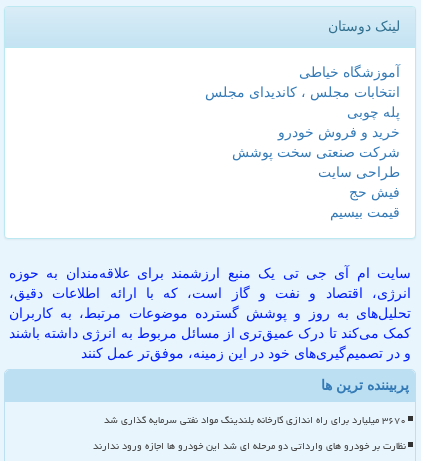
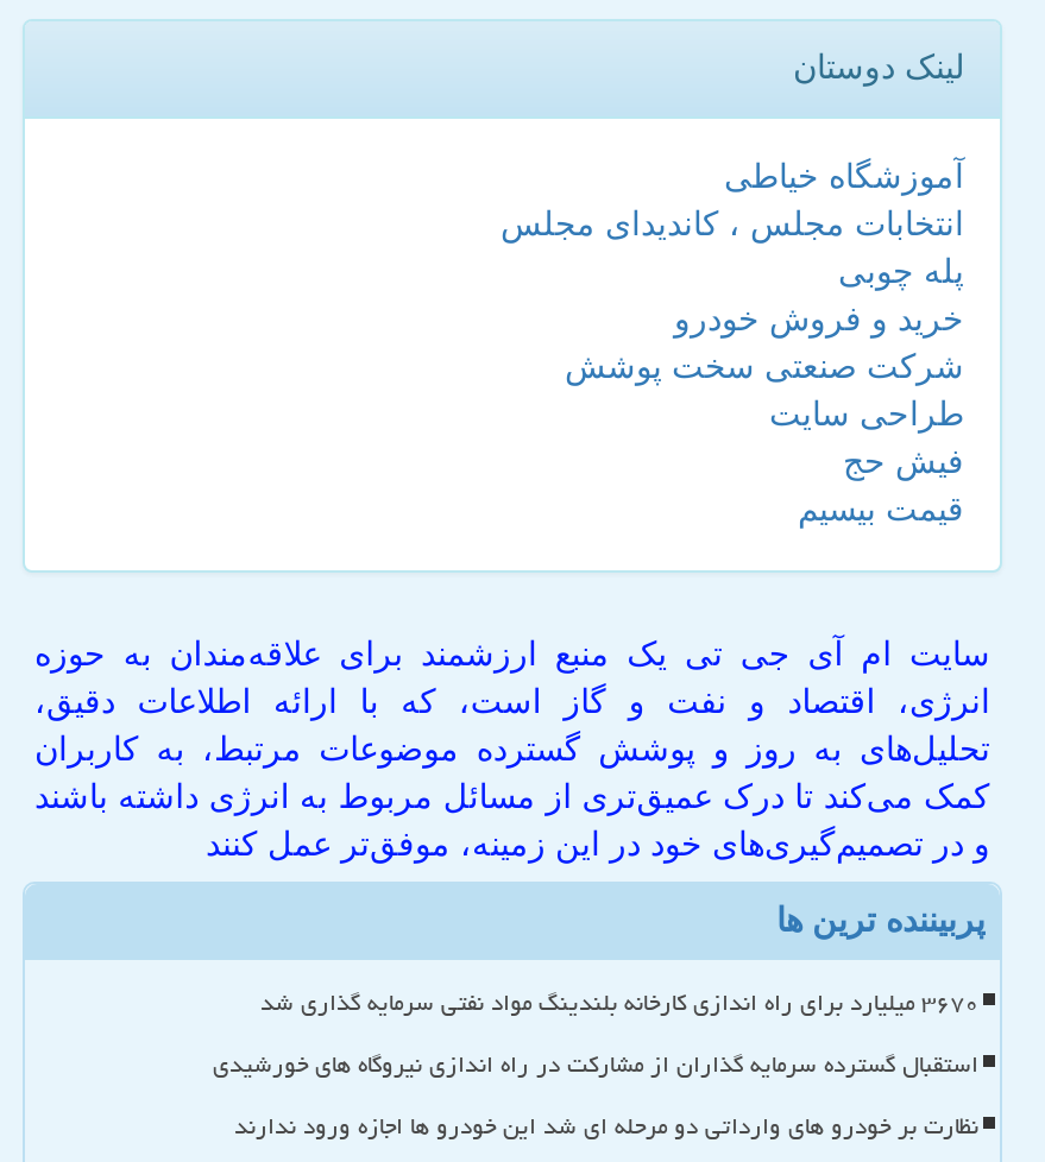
none -> [213,1042,978,1089] استقبال گسترده سرمایه گذاران از مشارکت در راه اندازی نیروگاه های خورشیدی

